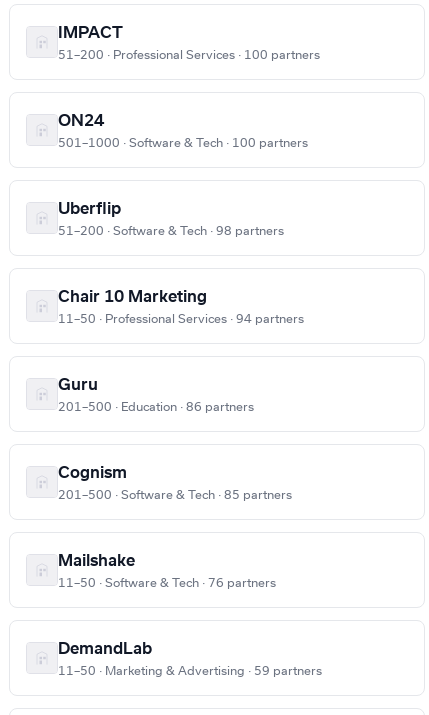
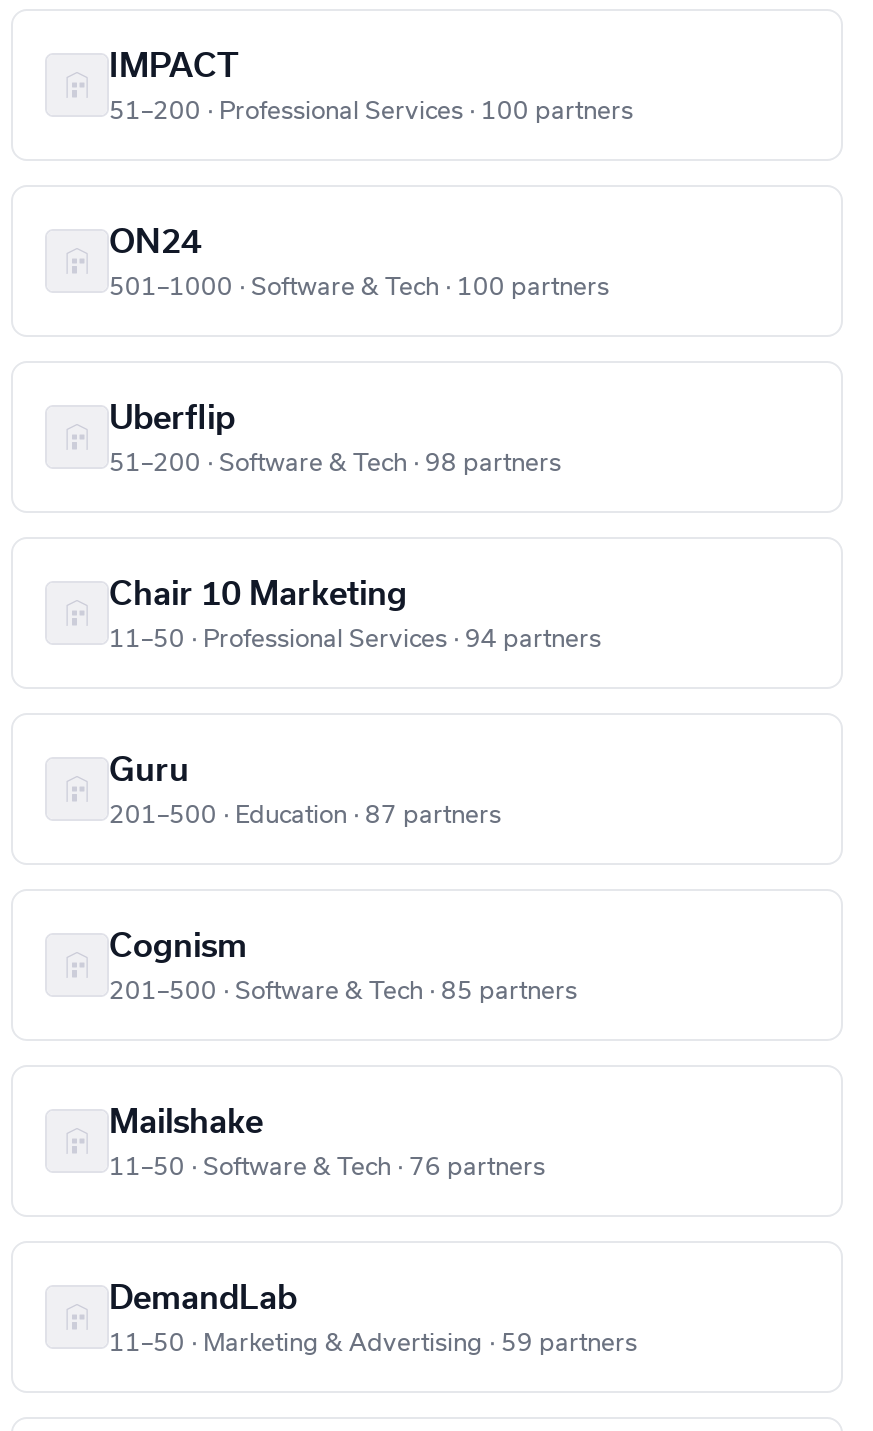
[58,401,254,413] 201–500 · Education · 86 partners -> [109,803,501,827] 201–500 · Education · 87 partners

